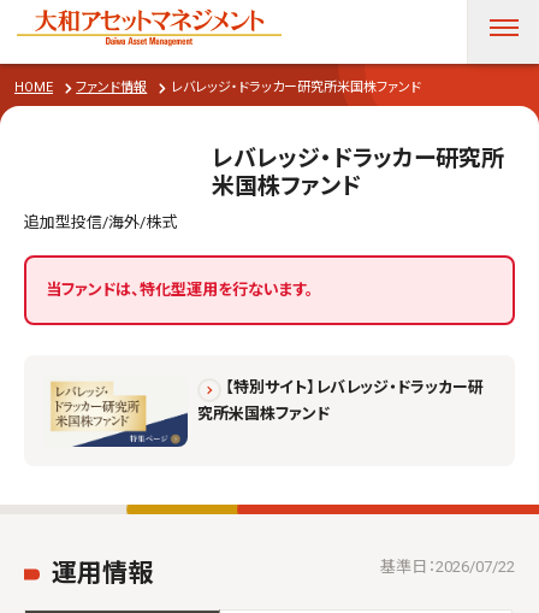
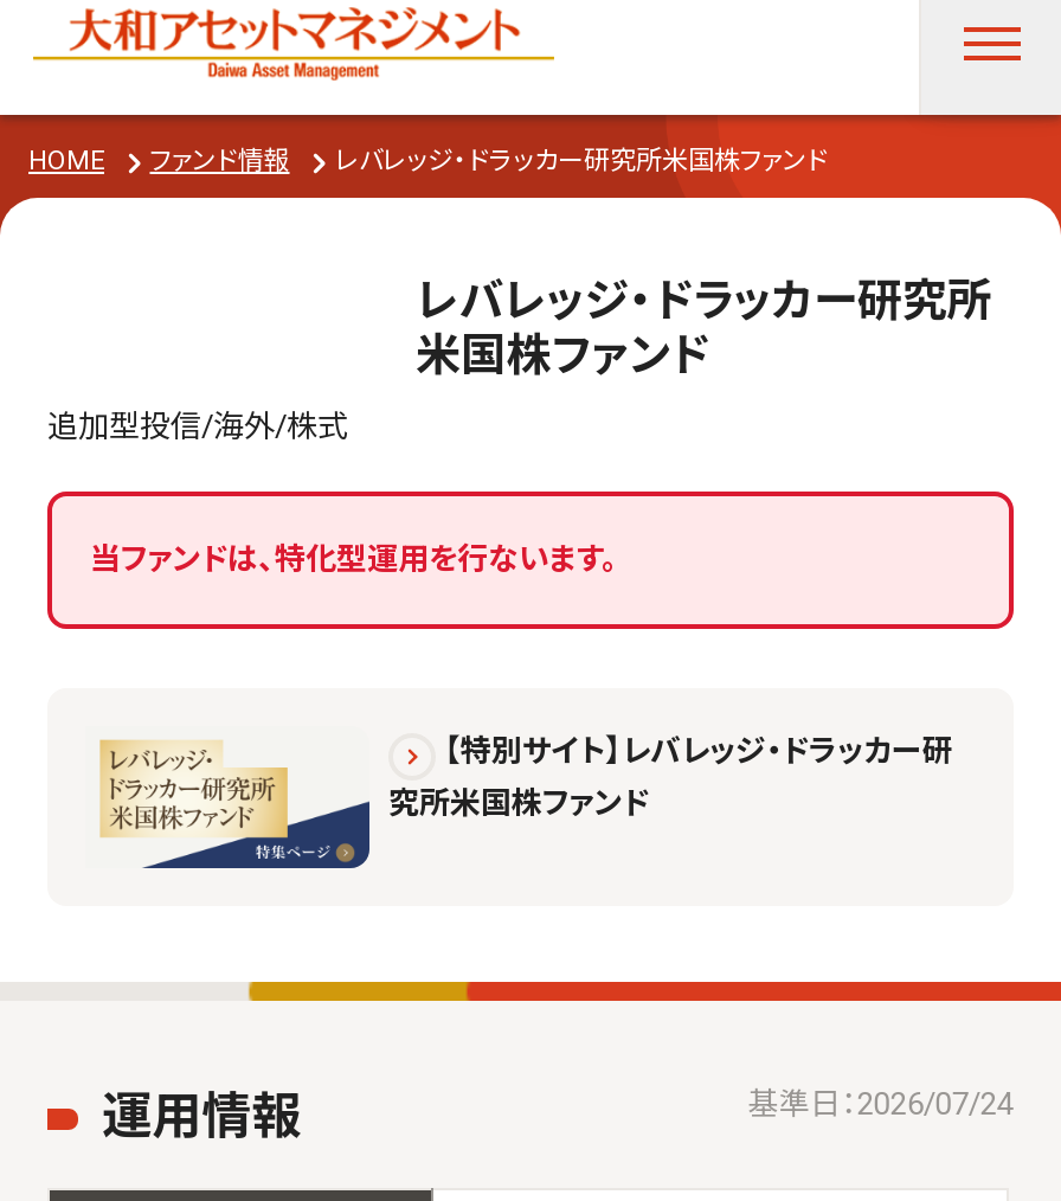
[380,558,515,576] 基準日：2026/07/22 -> [748,1086,1013,1122] 基準日：2026/07/24

